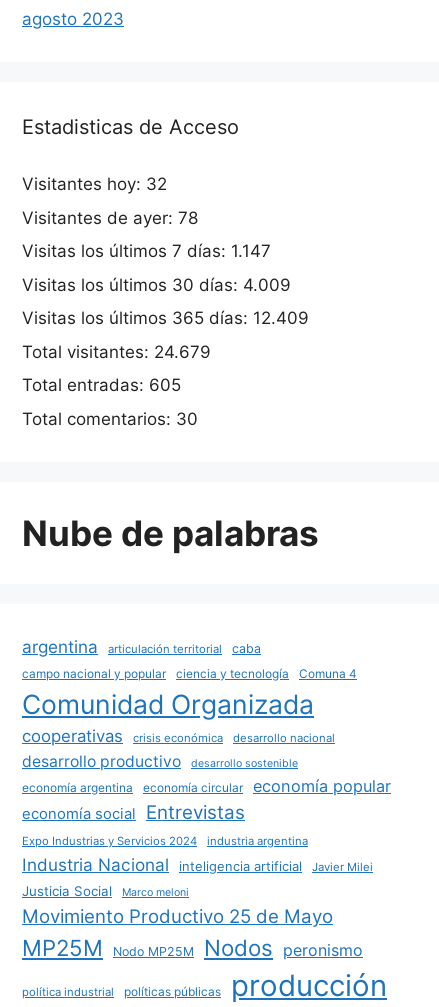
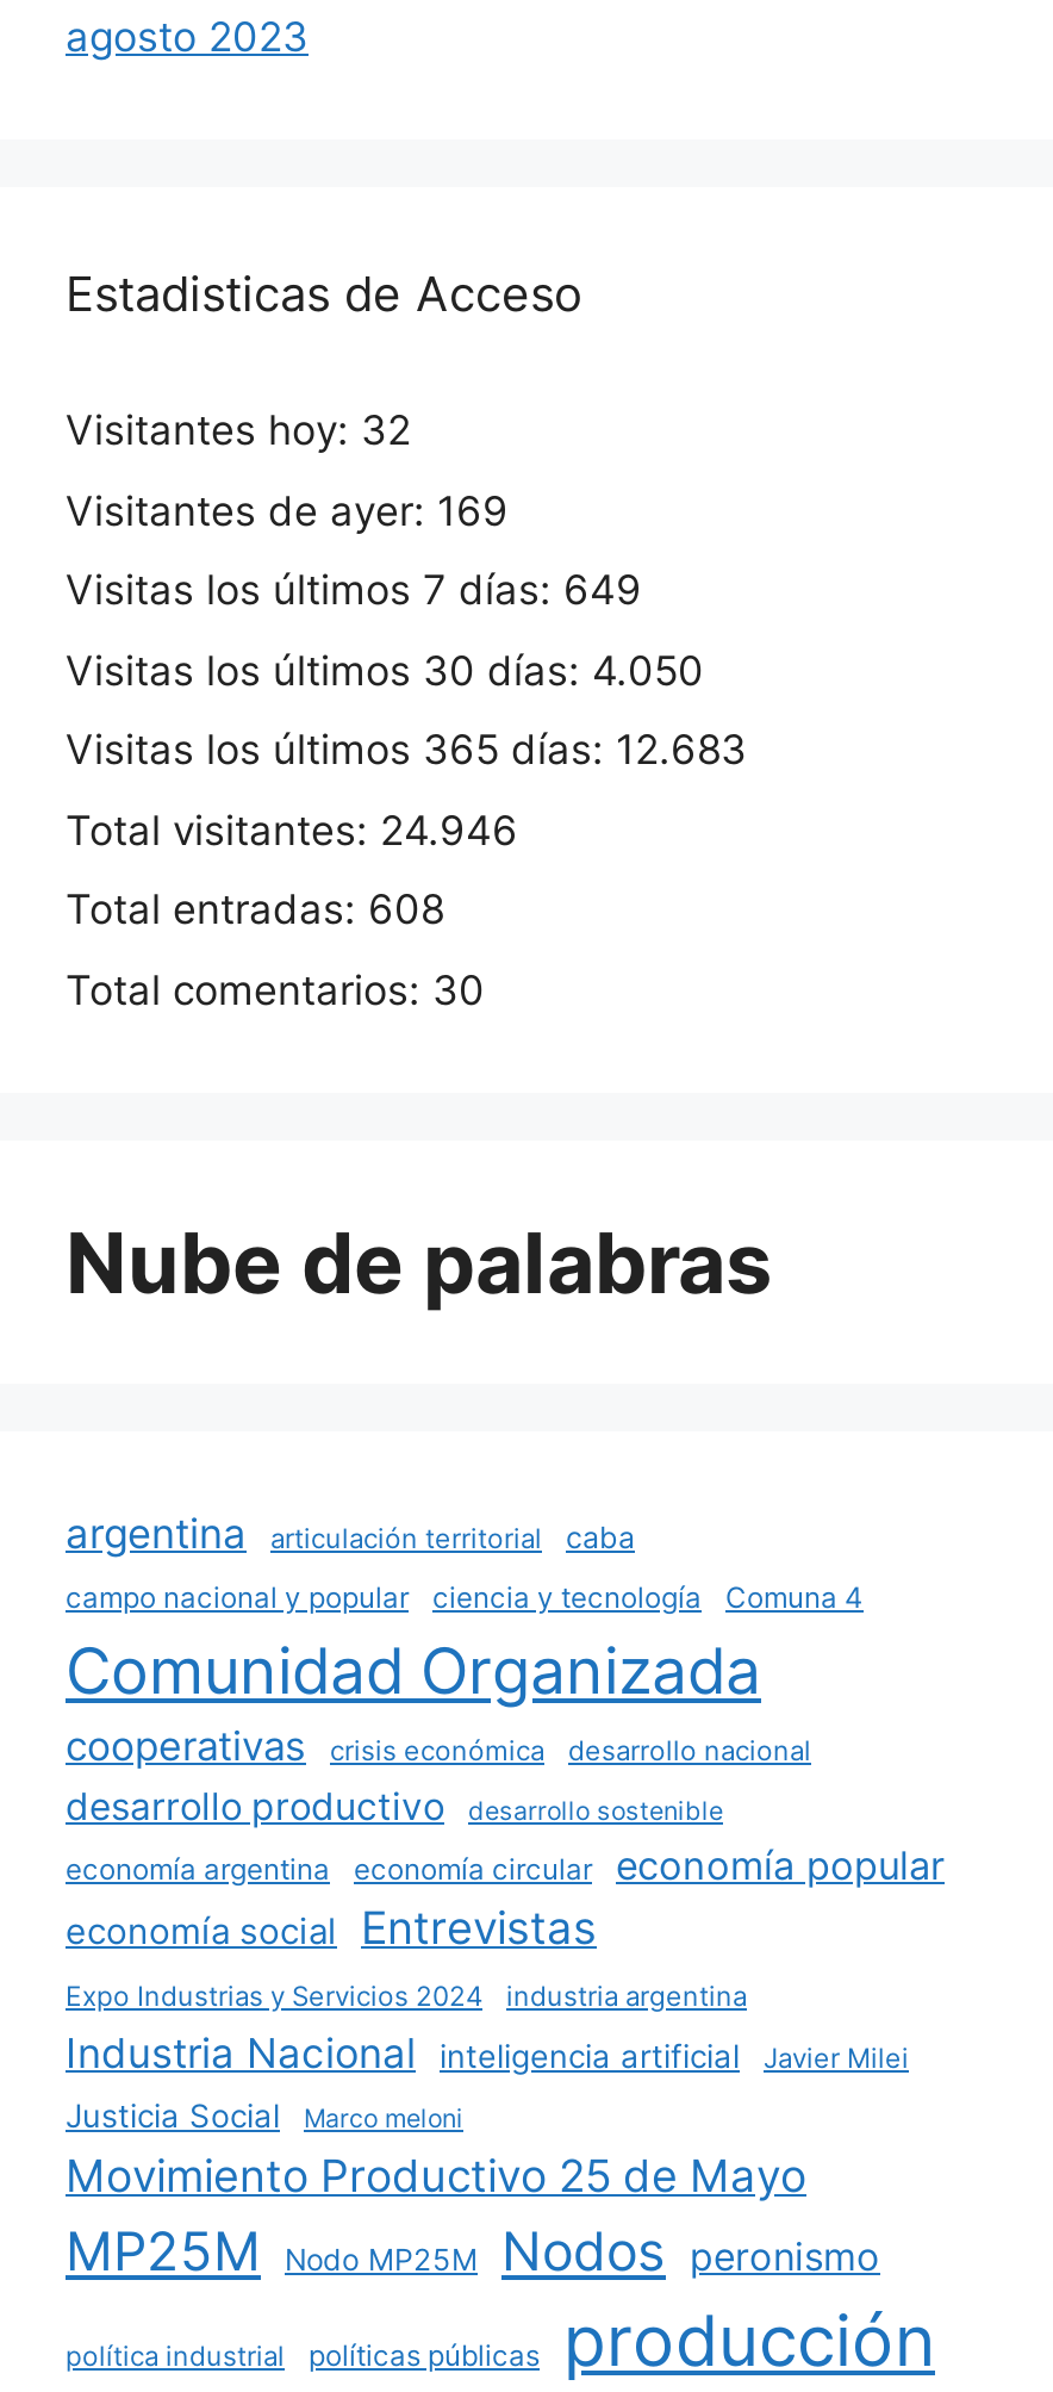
[22,208,198,228] Visitantes de ayer: 78 -> [66,487,509,534] Visitantes de ayer: 169
[22,241,271,261] Visitas los últimos 7 días: 1.147 -> [66,566,642,614] Visitas los últimos 7 días: 649
[22,275,291,295] Visitas los últimos 30 días: 4.009 -> [66,646,704,694] Visitas los últimos 30 días: 4.050
[22,308,309,328] Visitas los últimos 365 días: 12.409 -> [66,726,747,774] Visitas los últimos 365 días: 12.683
[22,342,211,362] Total visitantes: 24.679 -> [66,806,518,854] Total visitantes: 24.946
[22,375,181,395] Total entradas: 605 -> [66,886,444,933] Total entradas: 608

